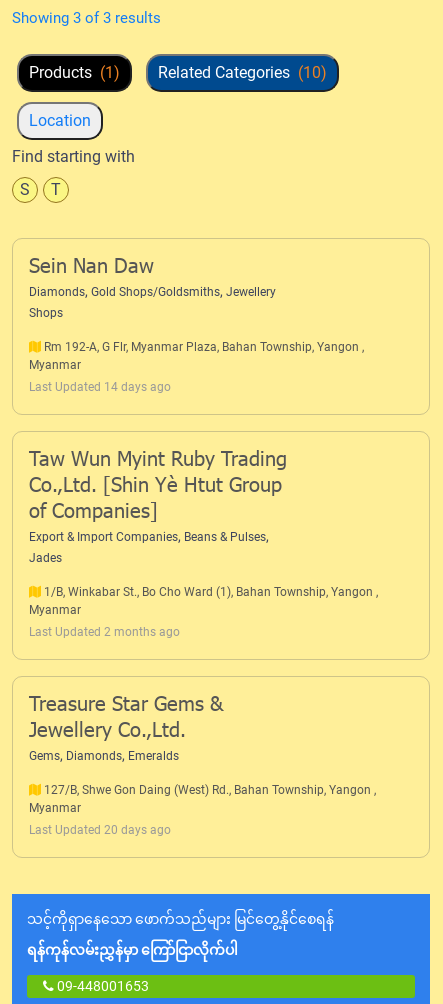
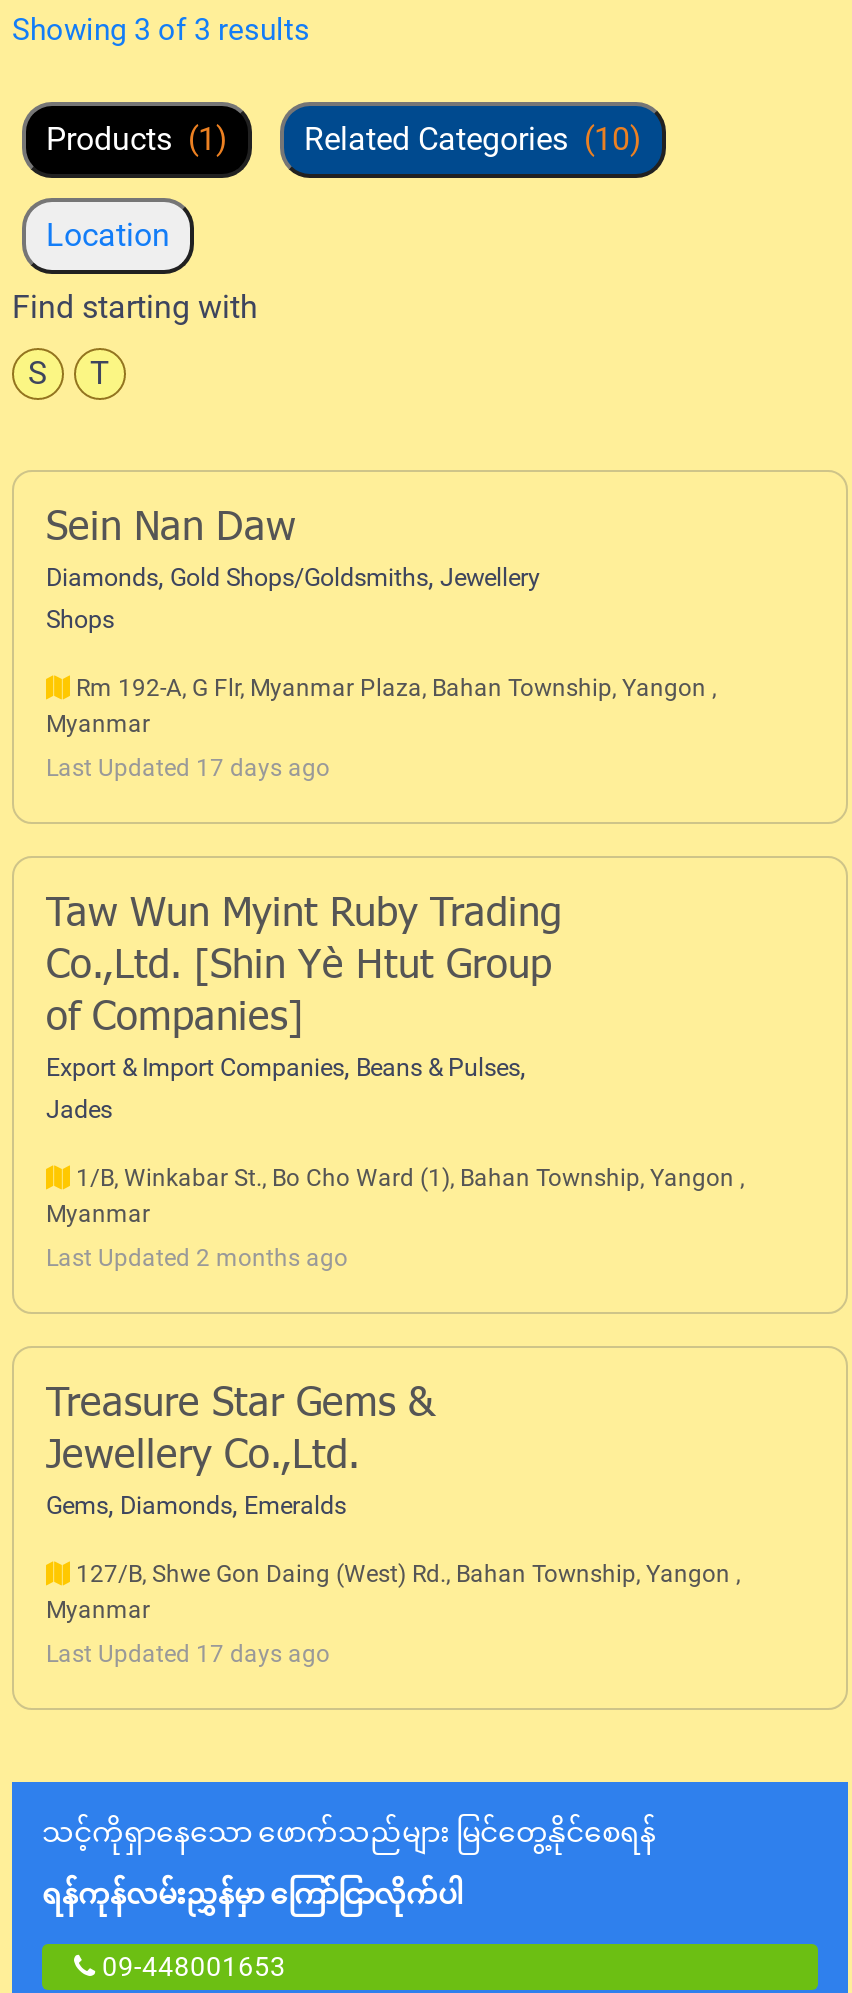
[29,380,171,394] Last Updated 14 days ago -> [46,754,330,782] Last Updated 17 days ago
[29,823,171,837] Last Updated 20 days ago -> [46,1640,330,1668] Last Updated 17 days ago

